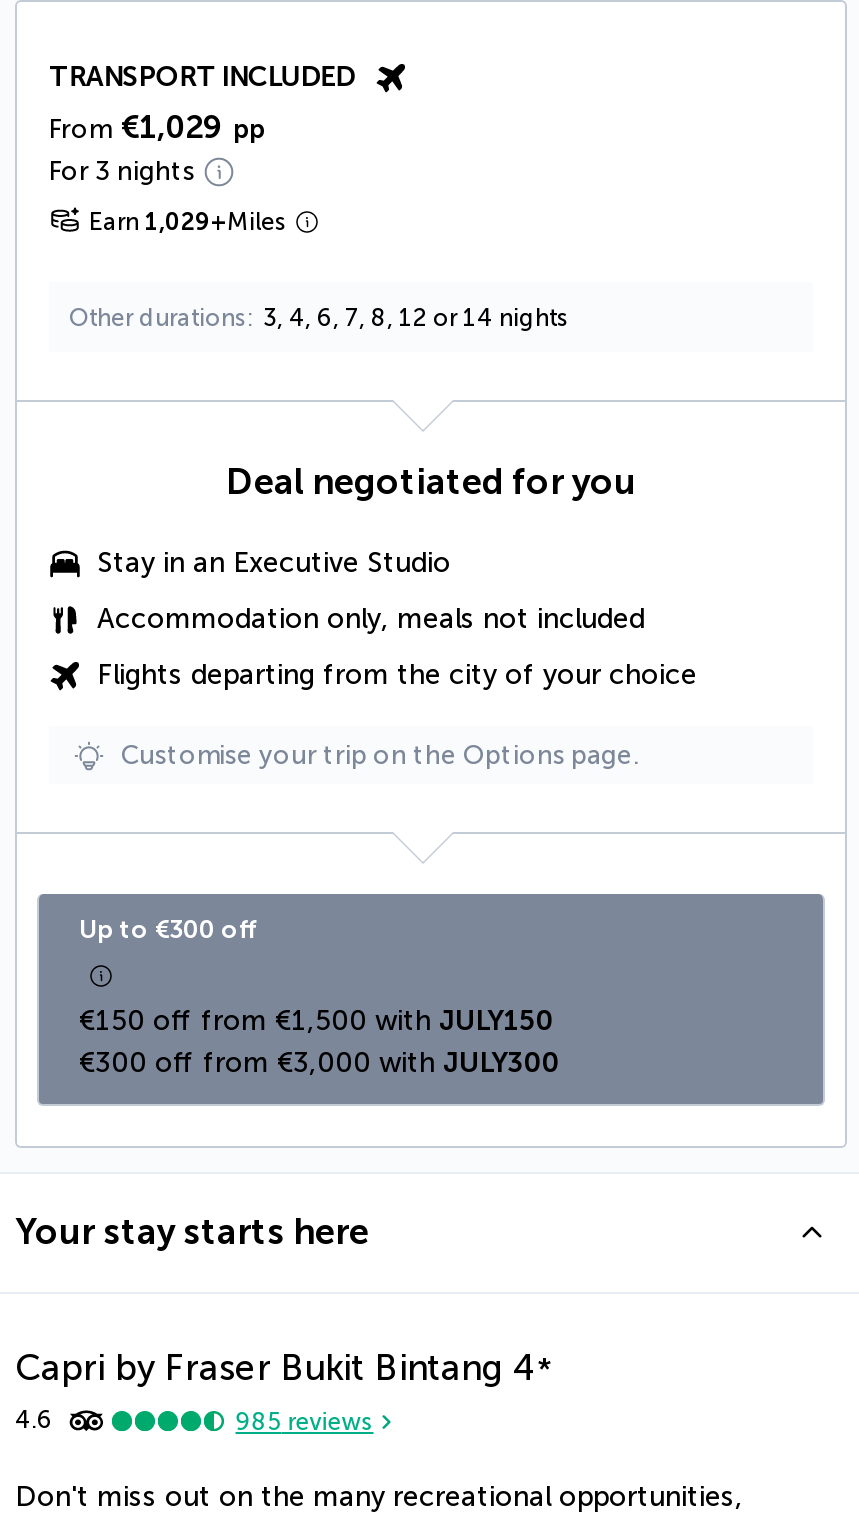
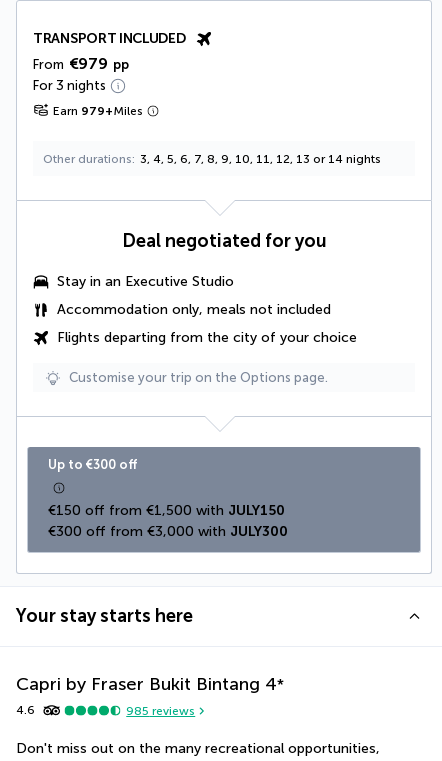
[49,109,265,147] From €1,029 pp -> [33,54,129,73] From €979 pp
[89,209,287,237] Earn 1,029+Miles -> [53,104,143,118] Earn 979+Miles
[69,305,569,333] Other durations 3, 4, 6, 7, 8, 12 or 14 nights -> [43,152,381,166] Other durations 3, 4, 5, 6, 7, 8, 9, 10, 11, 12, 13 or 14 nights

